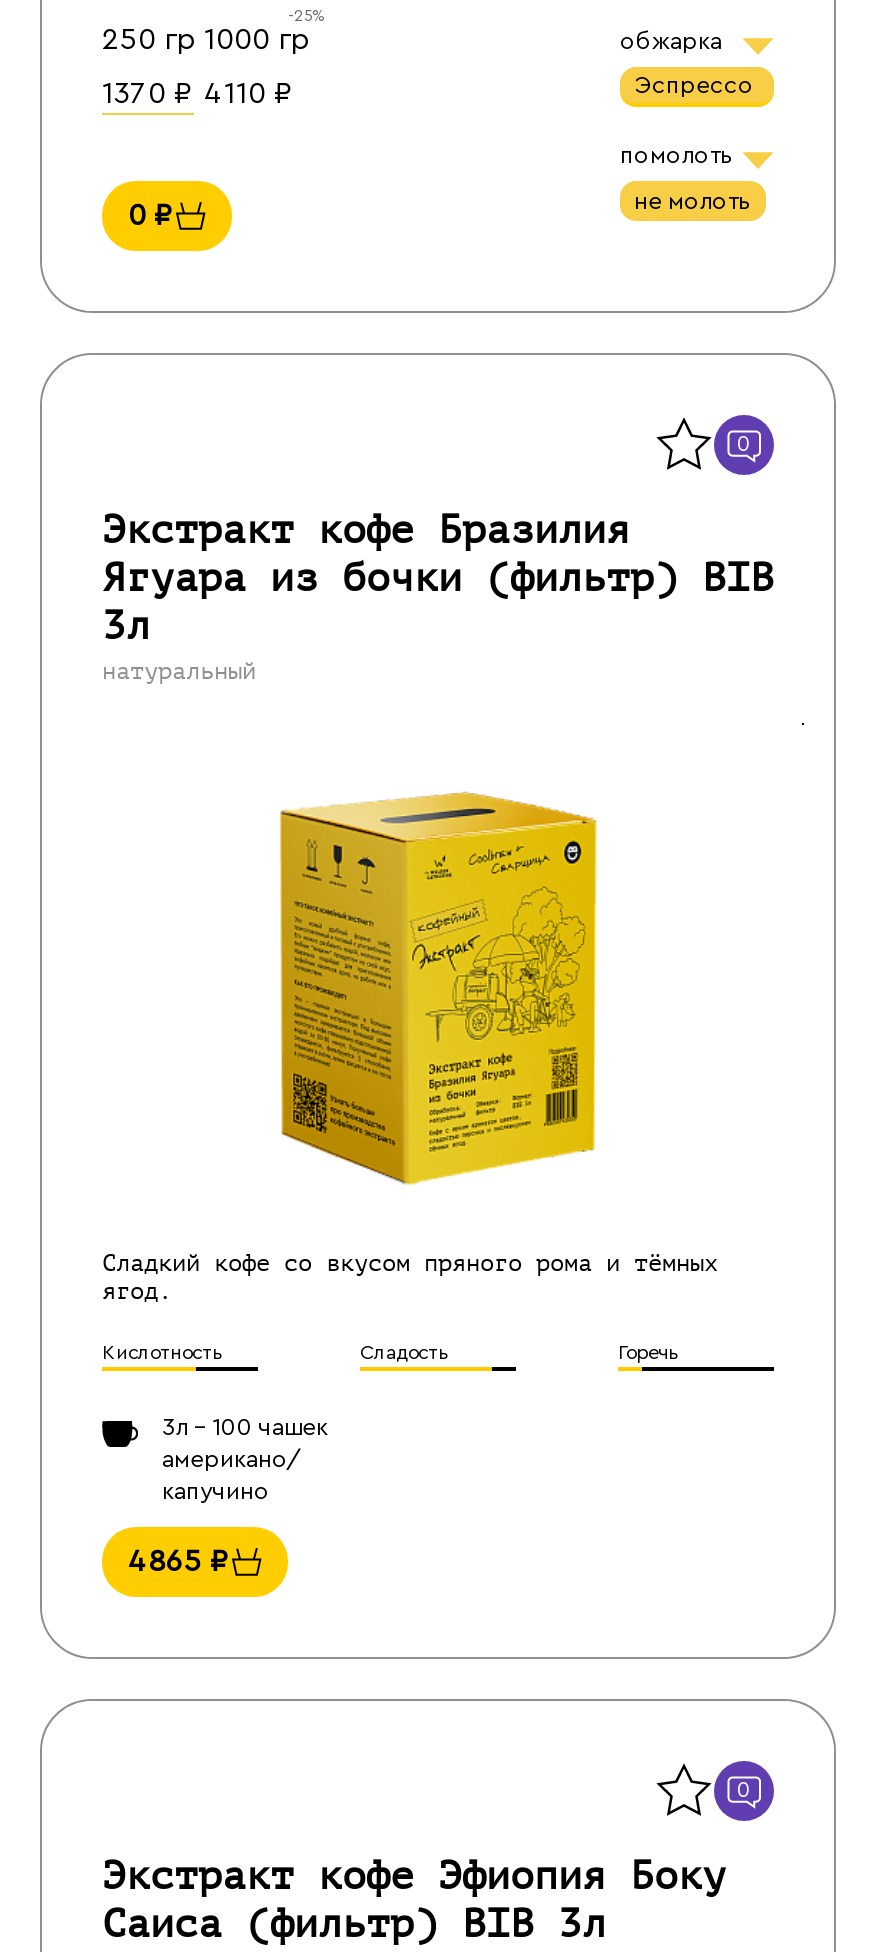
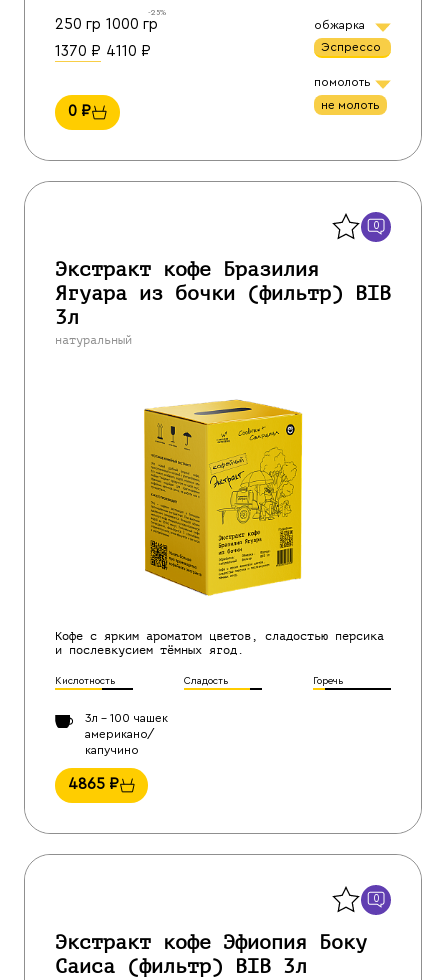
[102,1250,718,1306] Сладкий кофе со вкусом пряного рома и тёмных | ягод. -> [55,629,384,657] Кофе с ярким ароматом цветов, сладостью персика | и послевкусием тёмных ягод.

